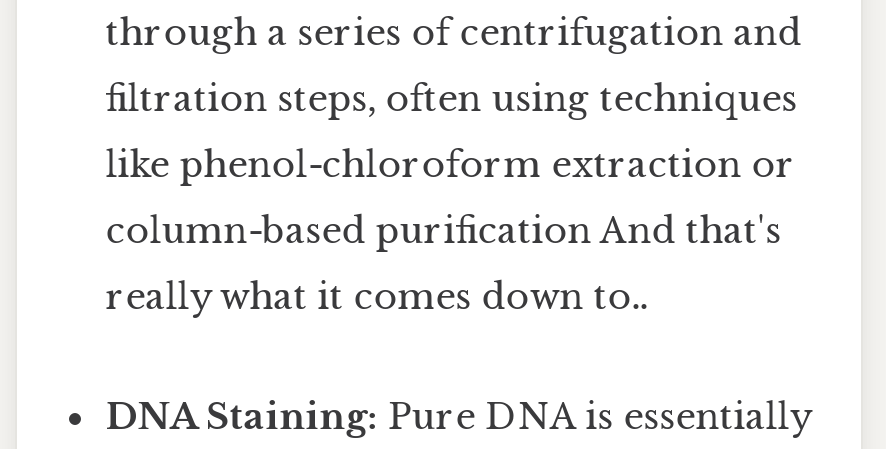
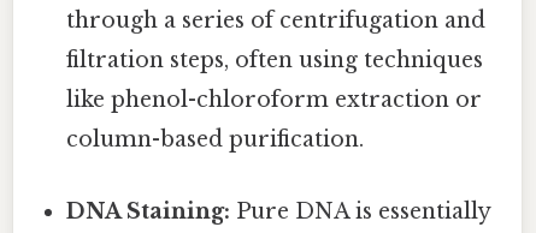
[105,210,781,320] column-based purification And that's | really what it comes down to.. -> [66,127,364,153] column-based purification.

